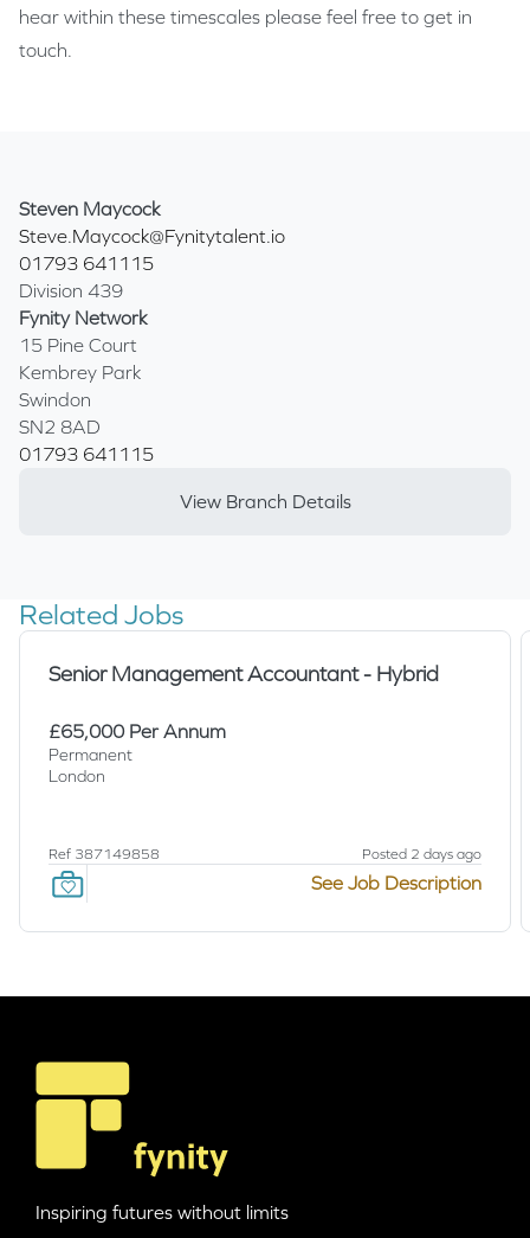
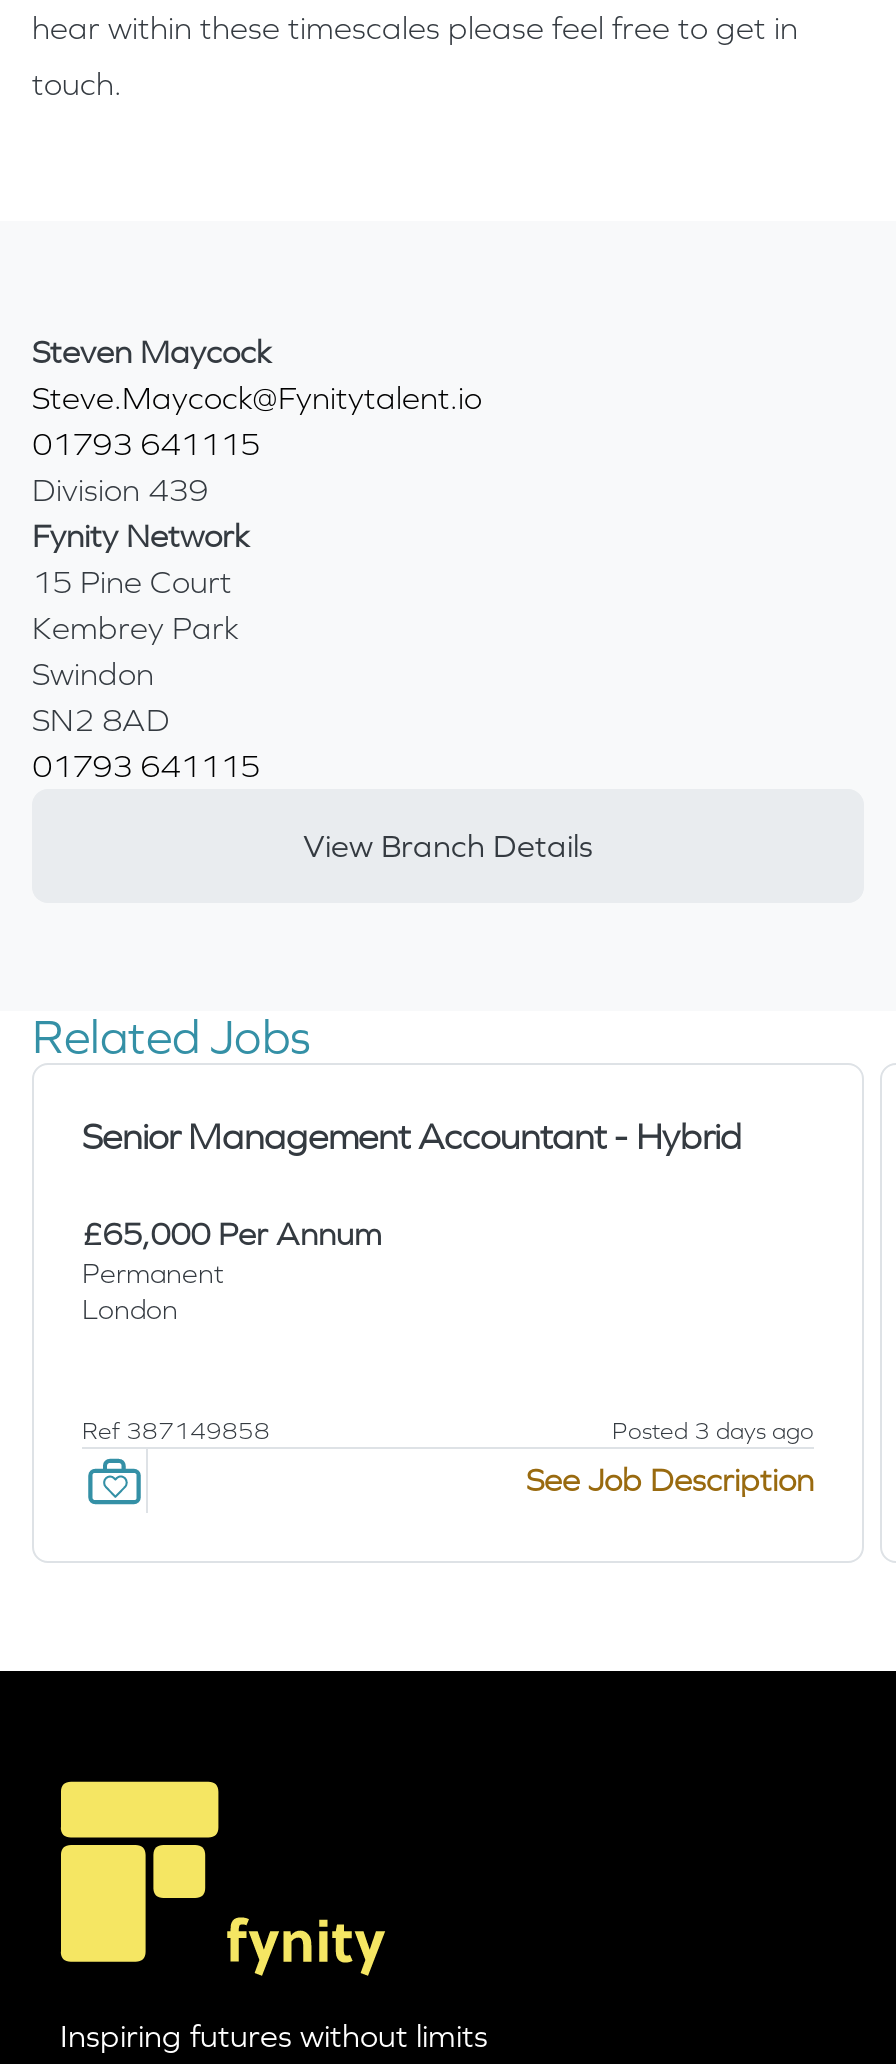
[362,846,481,862] Posted 2 days ago -> [612,1417,814,1445] Posted 3 days ago

